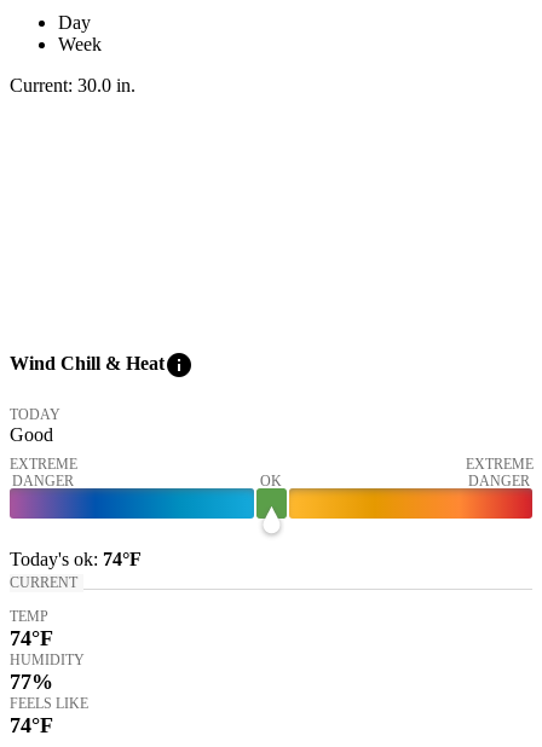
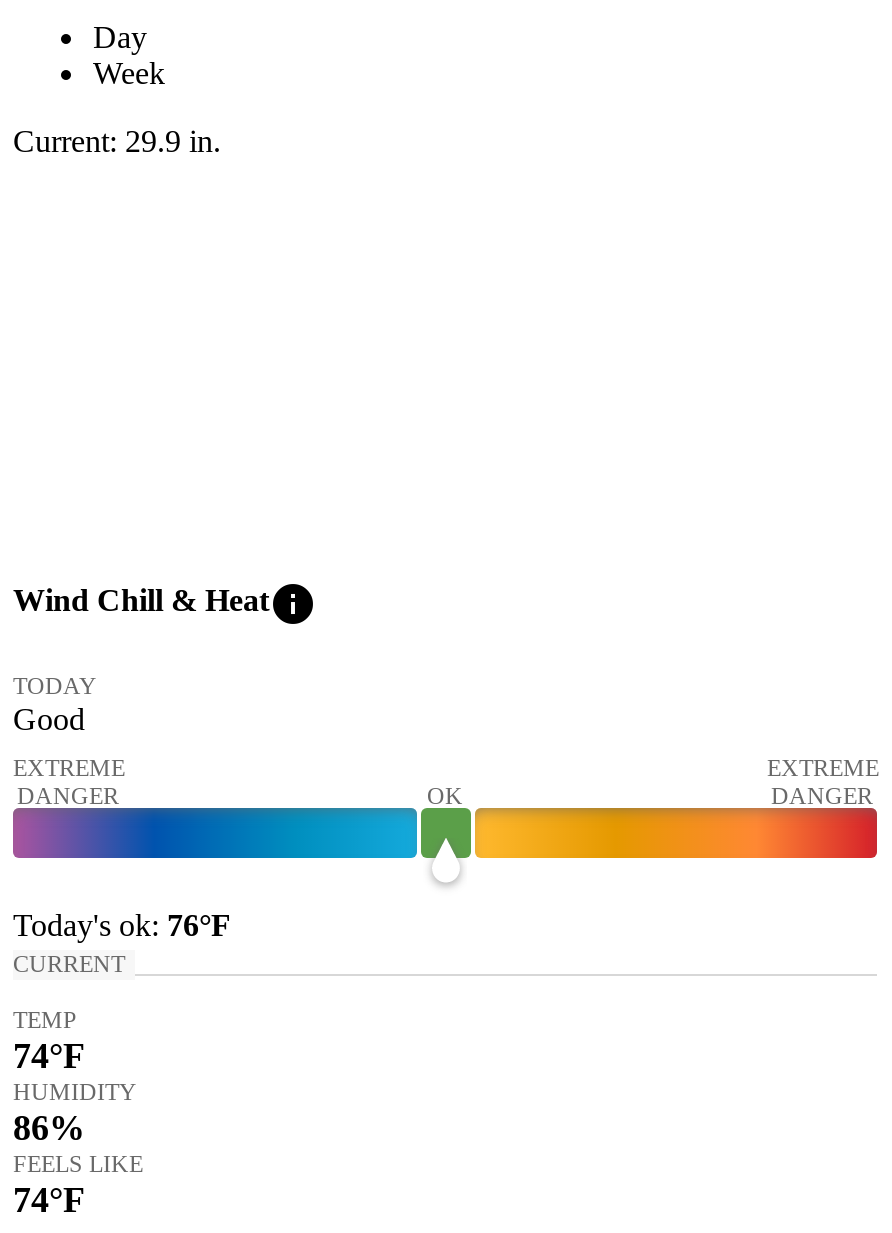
[10,75,135,96] Current: 30.0 in. -> [13,124,221,158] Current: 29.9 in.
[10,548,142,569] Today's ok: 74°F -> [13,907,231,941] Today's ok: 76°F
[10,669,53,693] 77% -> [13,1107,85,1147] 86%

